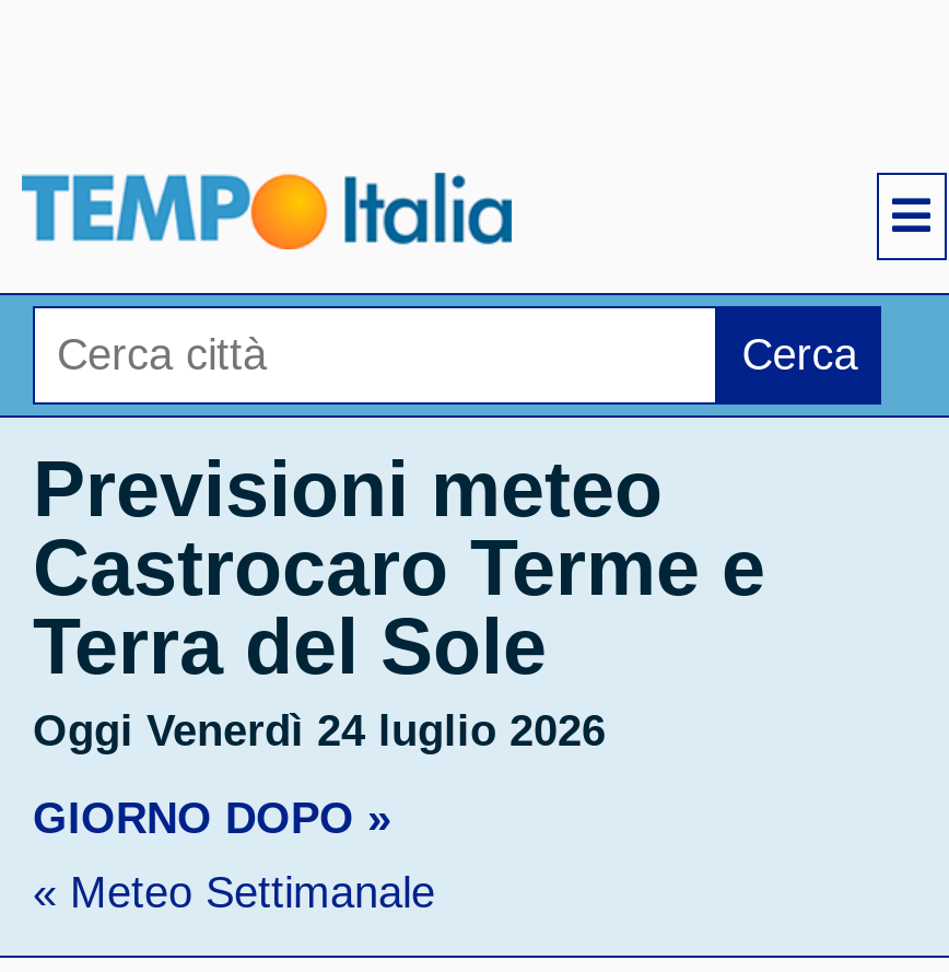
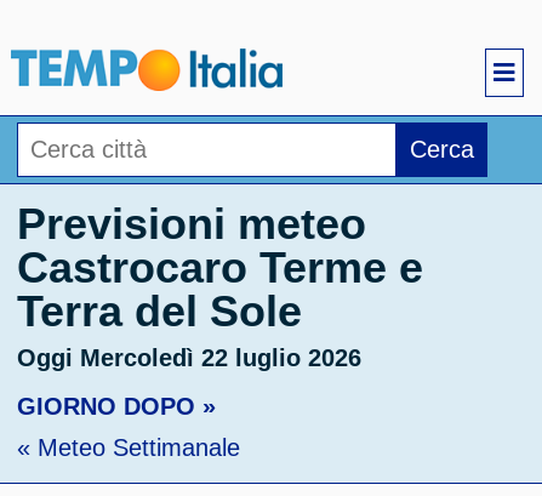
[33,706,606,754] Oggi Venerdì 24 luglio 2026 -> [17,344,361,371] Oggi Mercoledì 22 luglio 2026

